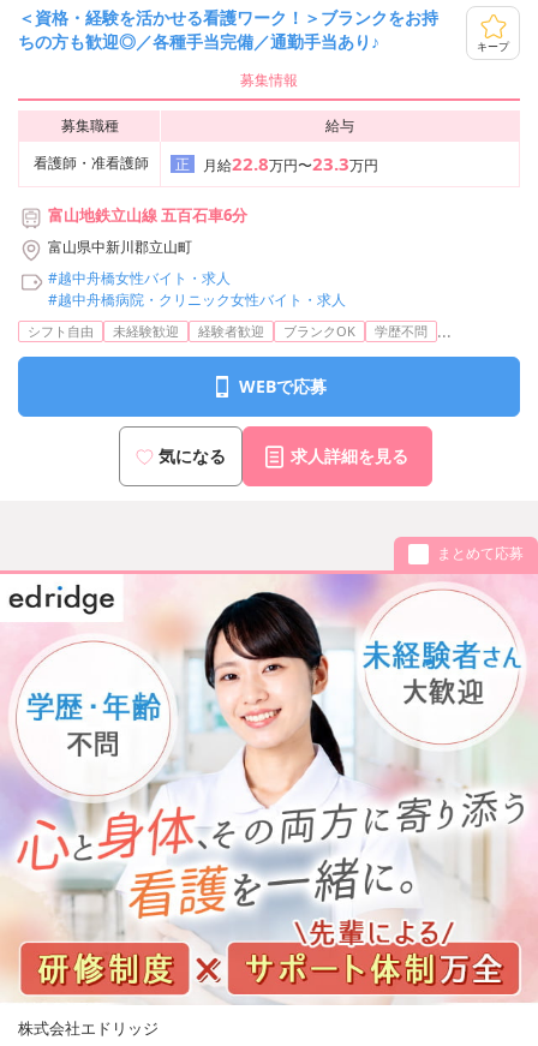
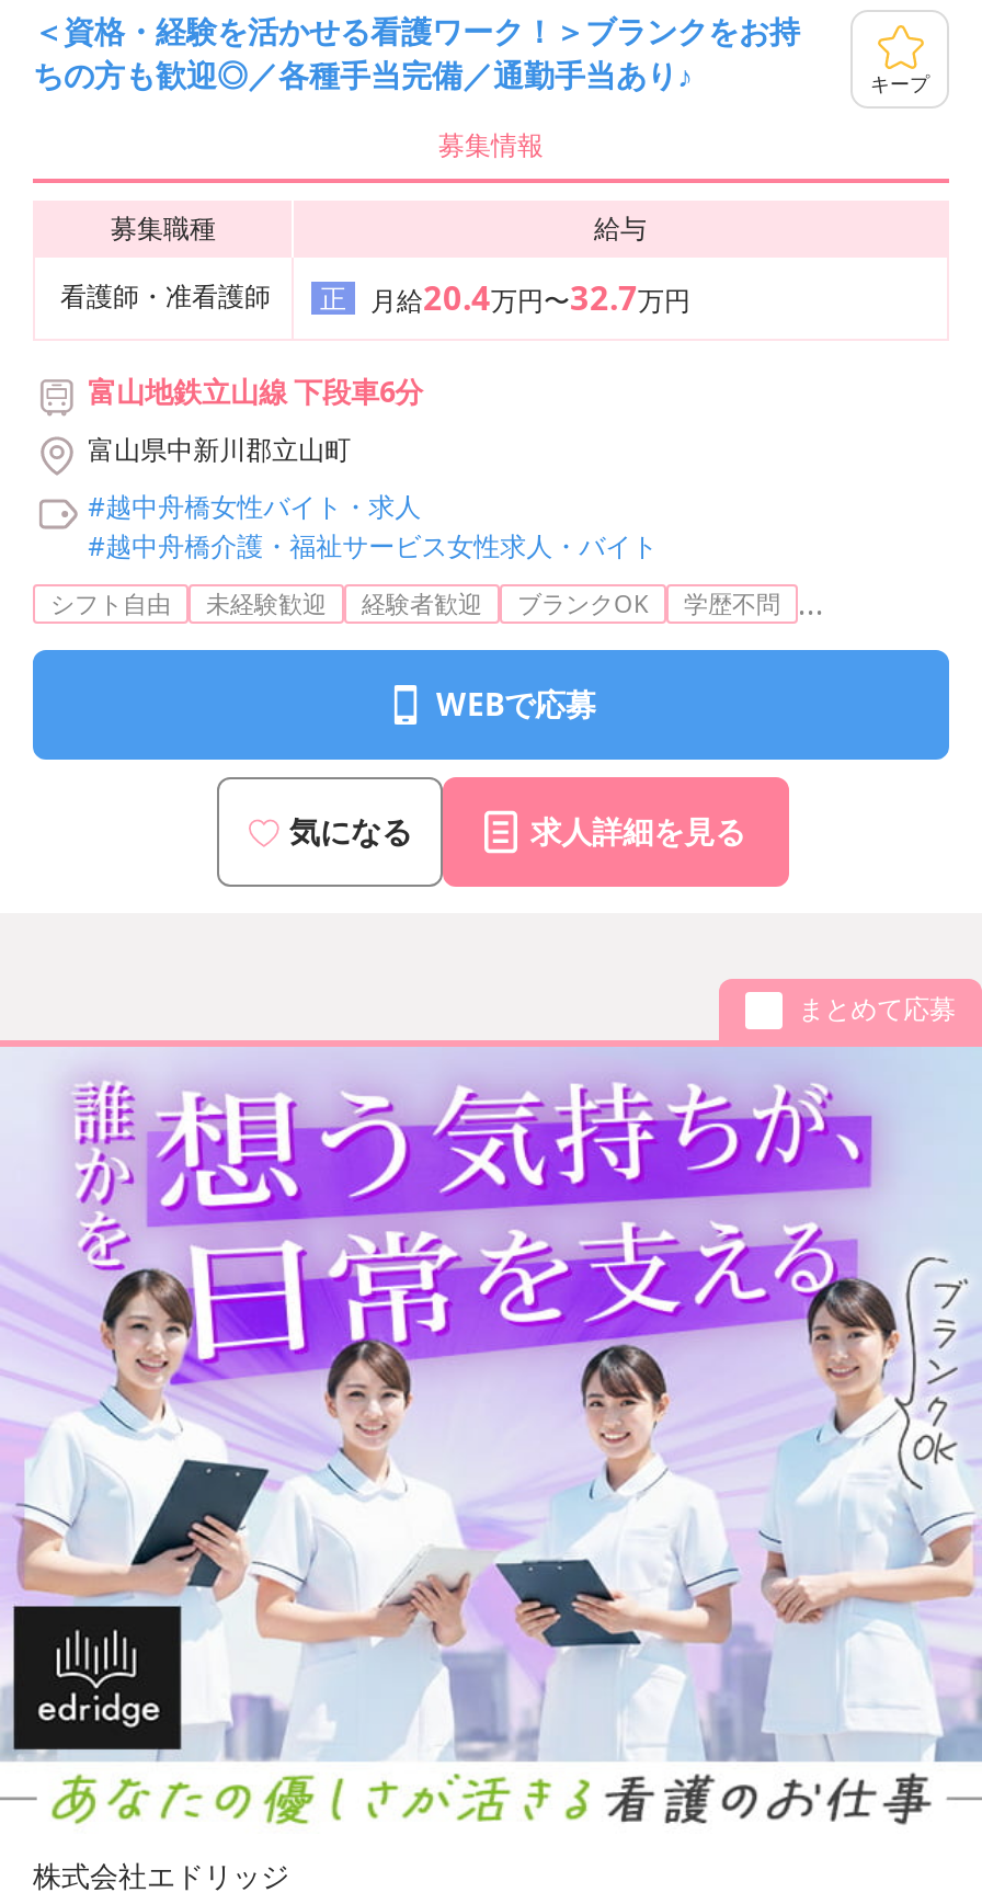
[203,151,378,175] 月給22.8万円〜23.3万円 -> [370,275,690,319] 月給20.4万円〜32.7万円
[48,204,248,226] 富山地鉄立山線 五百石車6分 -> [88,372,423,411] 富山地鉄立山線 下段車6分
[48,290,346,310] #越中舟橋病院・クリニック女性バイト・求人 -> [88,527,658,565] #越中舟橋介護・福祉サービス女性求人・バイト
[4,574,534,1005] [image] -> [7,1047,975,1832] [image]

